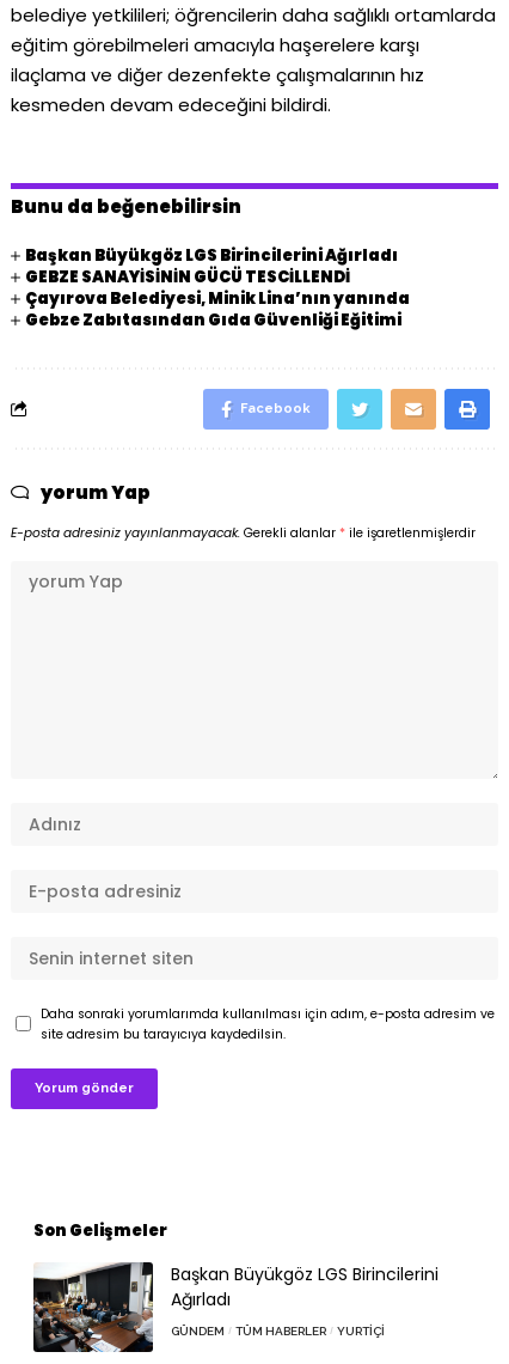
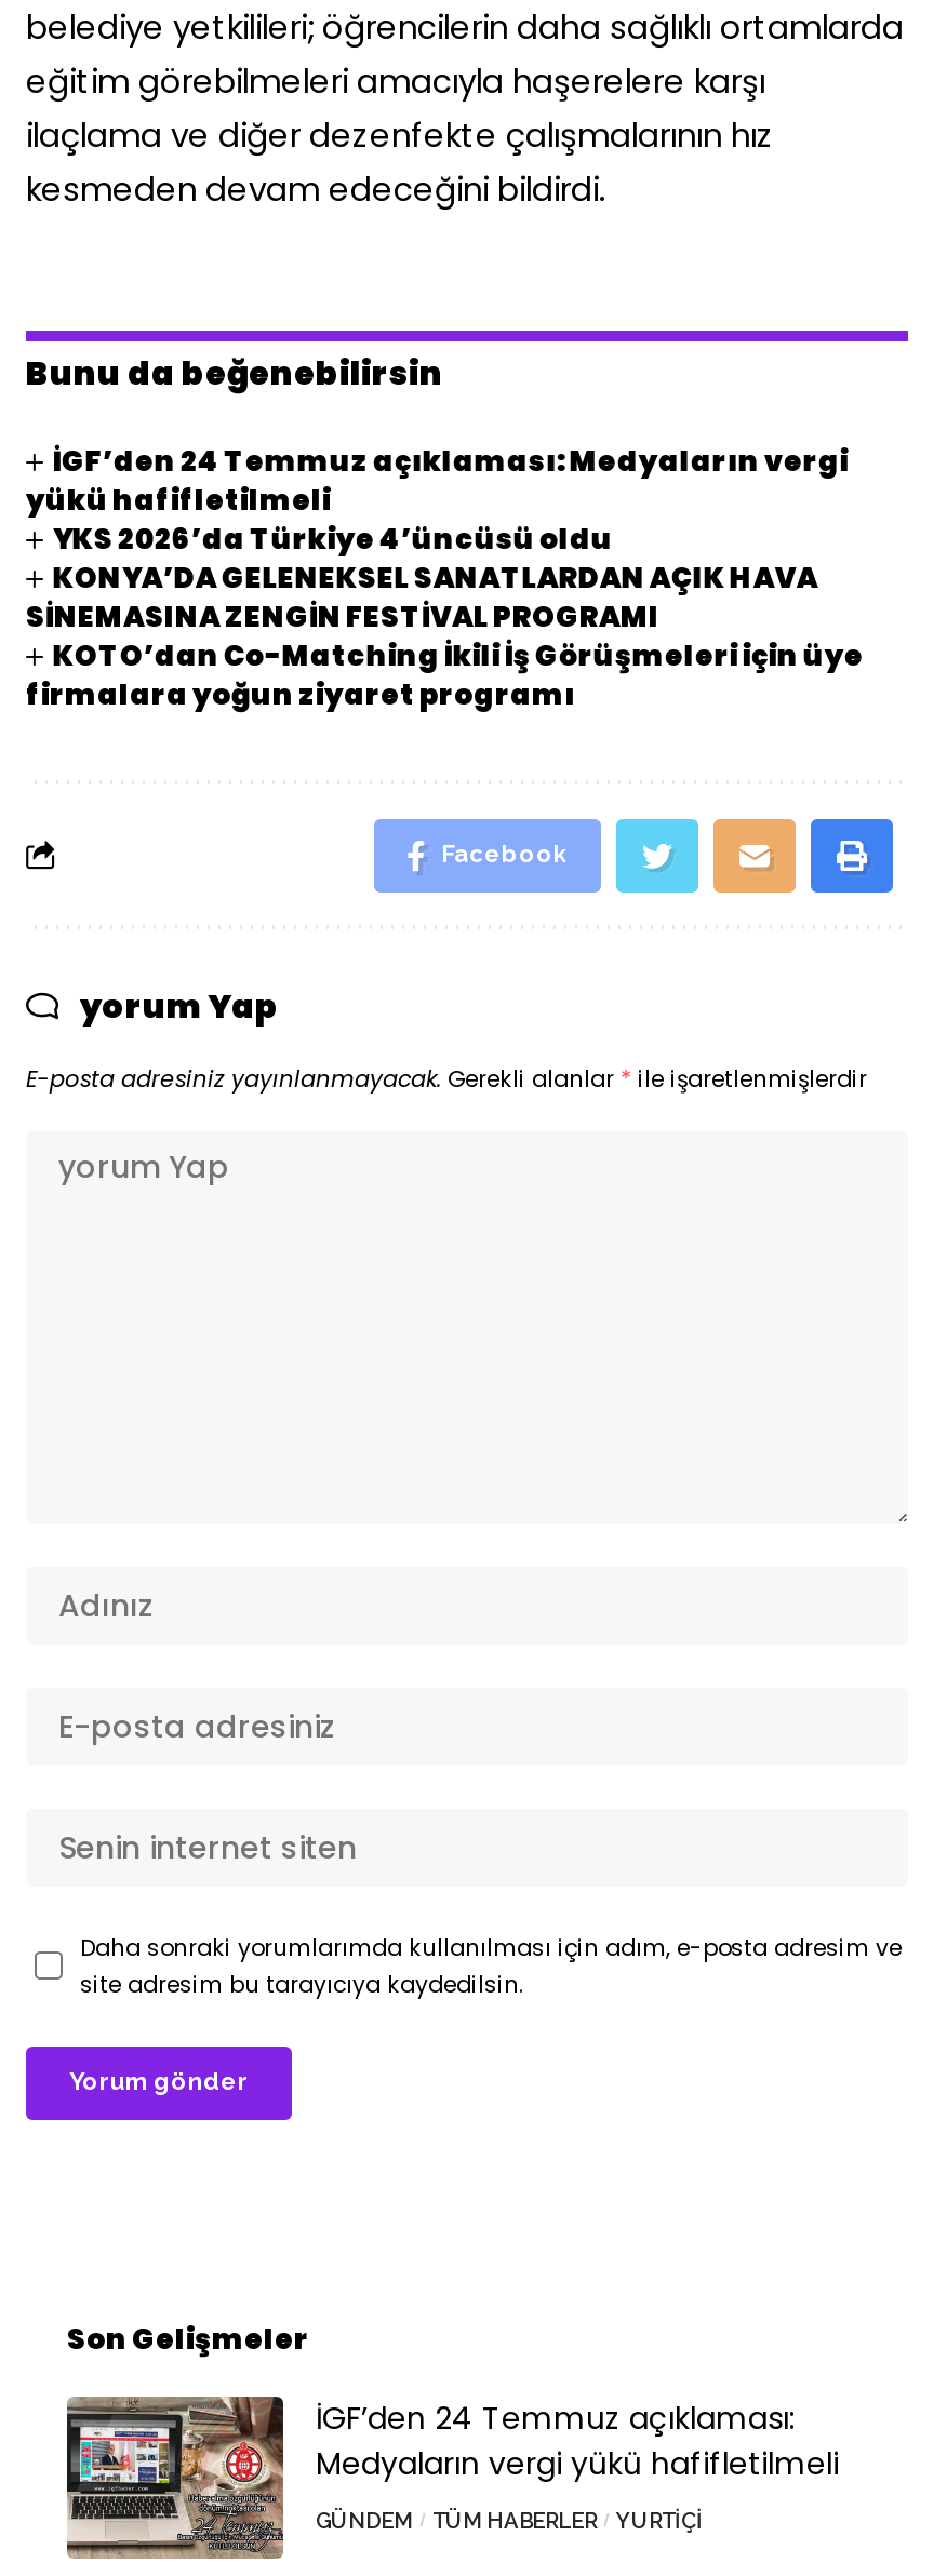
[26,243,410,331] Başkan Büyükgöz LGS Birincilerini Ağırladı | GEBZE SANAYİSİNİN GÜCÜ TESCİLLENDİ | Çayırova Belediyesi, Minik Lina’nın yanında | Gebze Zabıtasından Gıda Güvenliği Eğitimi -> [26,440,864,714] İGF’den 24 Temmuz açıklaması: Medyaların vergi | yükü hafifletilmeli | YKS 2026’da Türkiye 4’üncüsü oldu | KONYA’DA GELENEKSEL SANATLARDAN AÇIK HAVA | SİNEMASINA ZENGİN FESTİVAL PROGRAMI | KOTO’dan Co-Matching İkili İş Görüşmeleri için üye | firmalara yoğun ziyaret programı
[32,1261,439,1353] [image] | Başkan Büyükgöz LGS Birincilerini | Ağırladı -> [65,2394,839,2561] [image] | İGF’den 24 Temmuz açıklaması: | Medyaların vergi yükü hafifletilmeli

